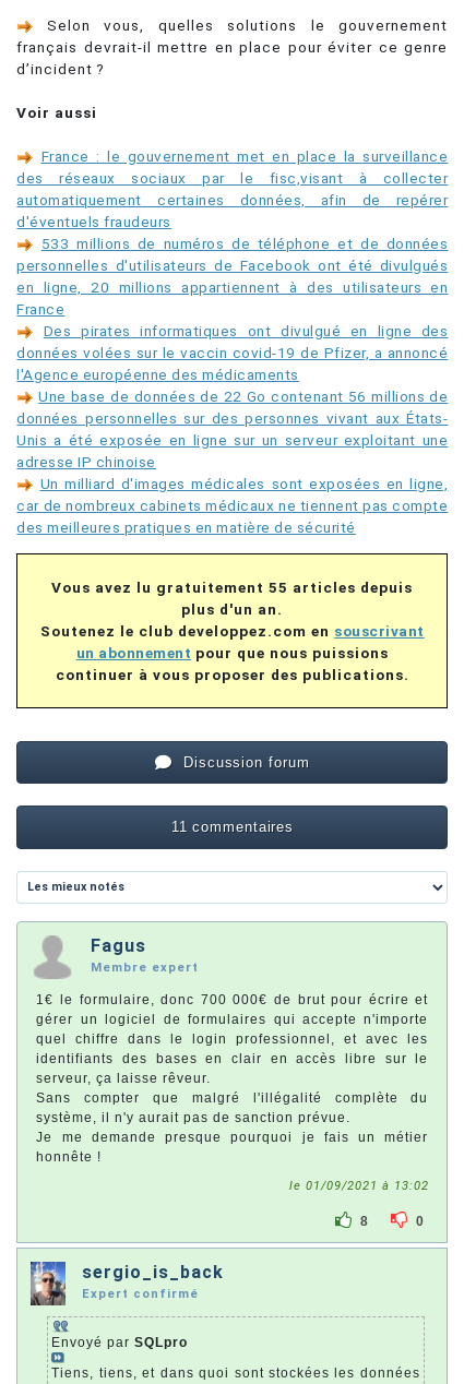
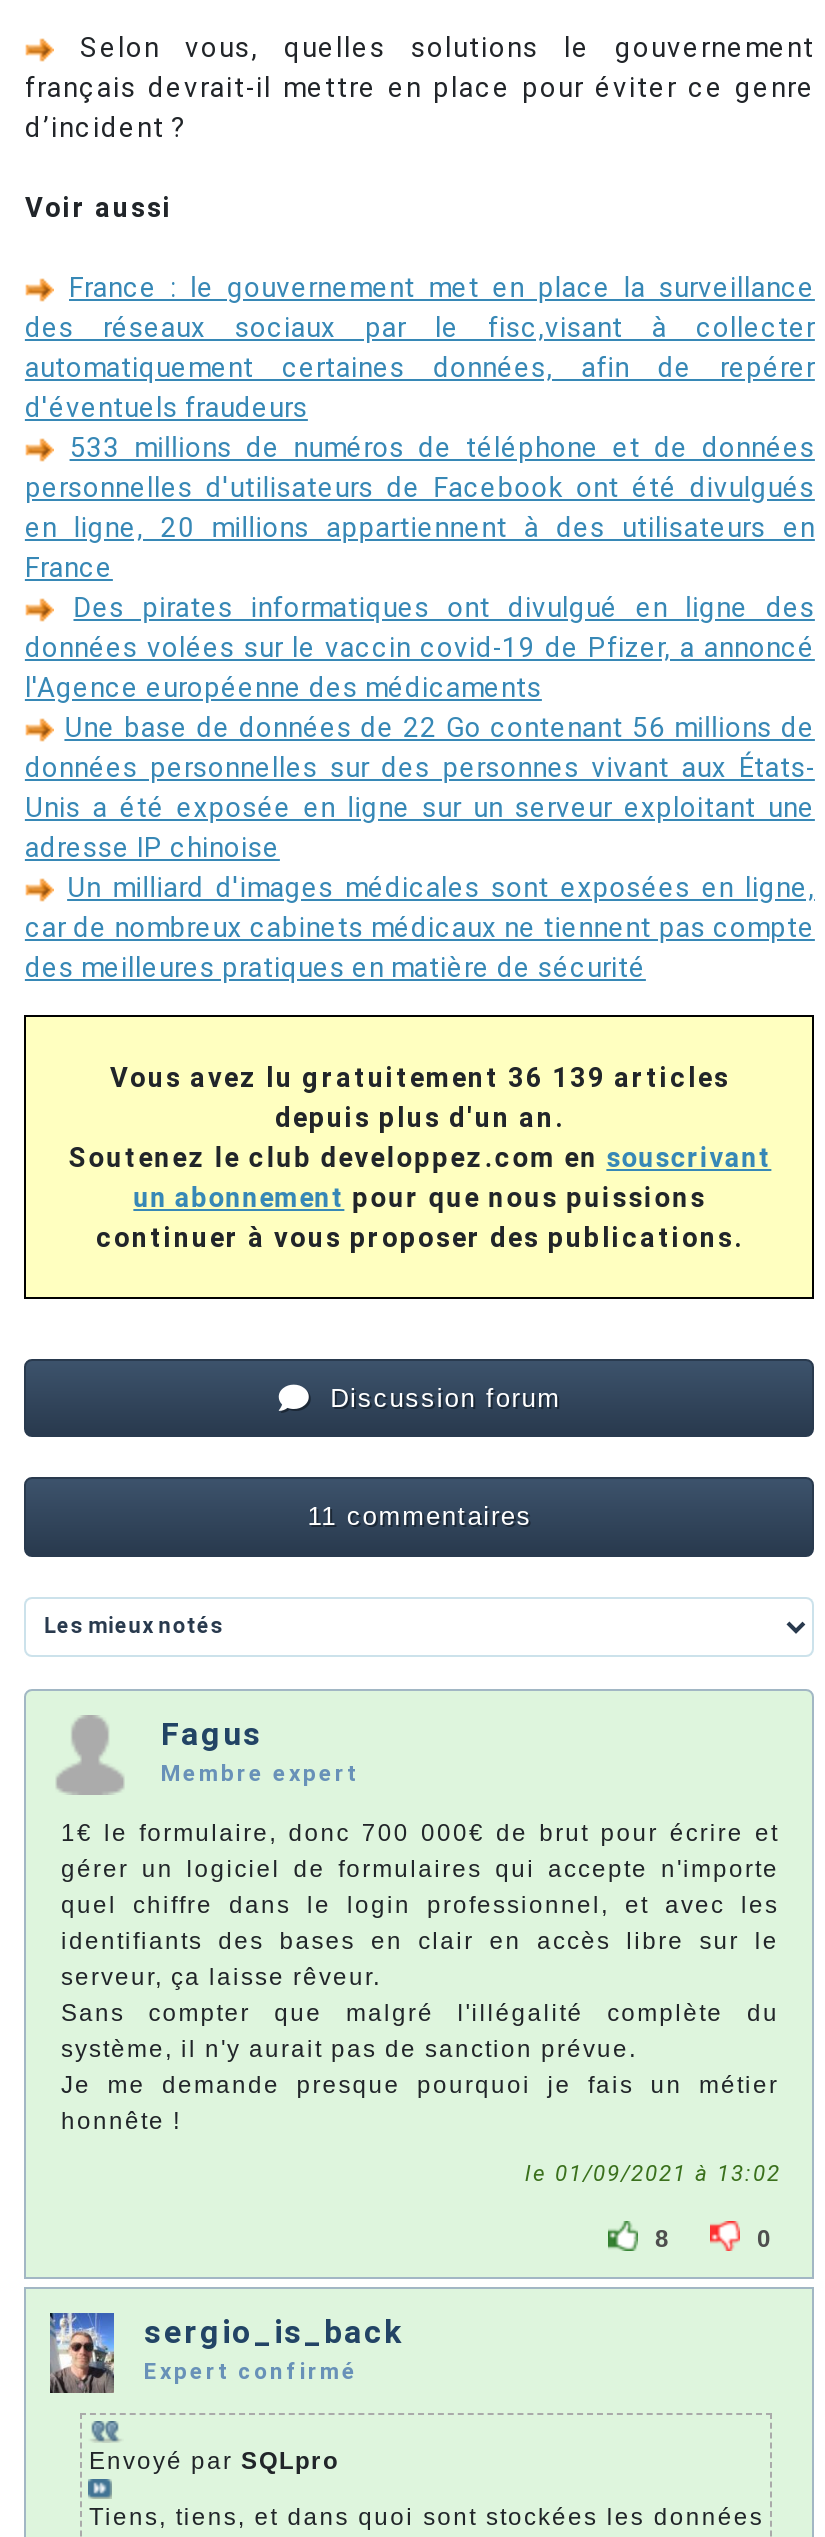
[52,578,413,618] Vous avez lu gratuitement 55 articles depuis | plus d'un an. -> [110,1061,730,1133] Vous avez lu gratuitement 36 139 articles | depuis plus d'un an.

